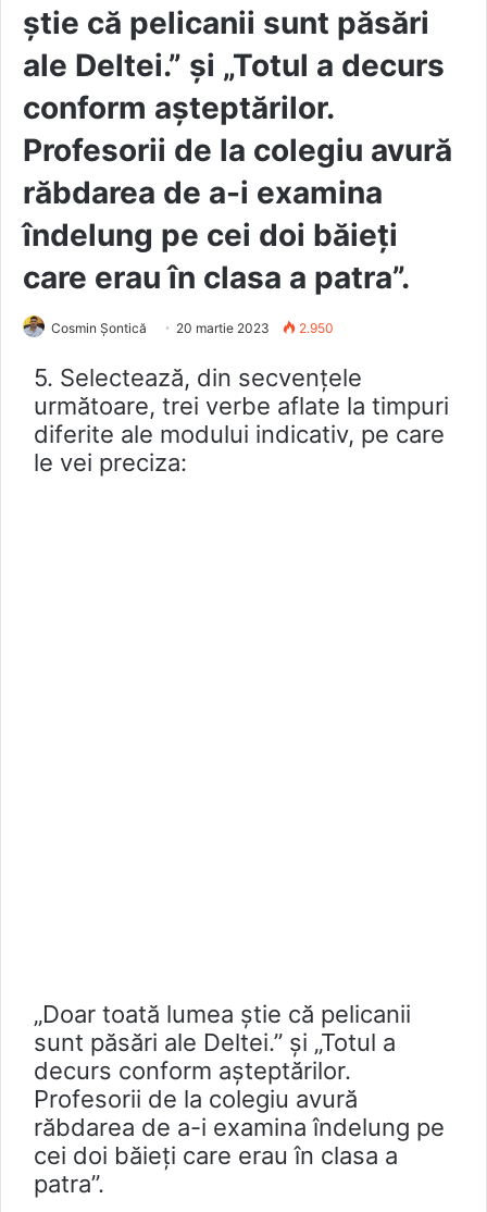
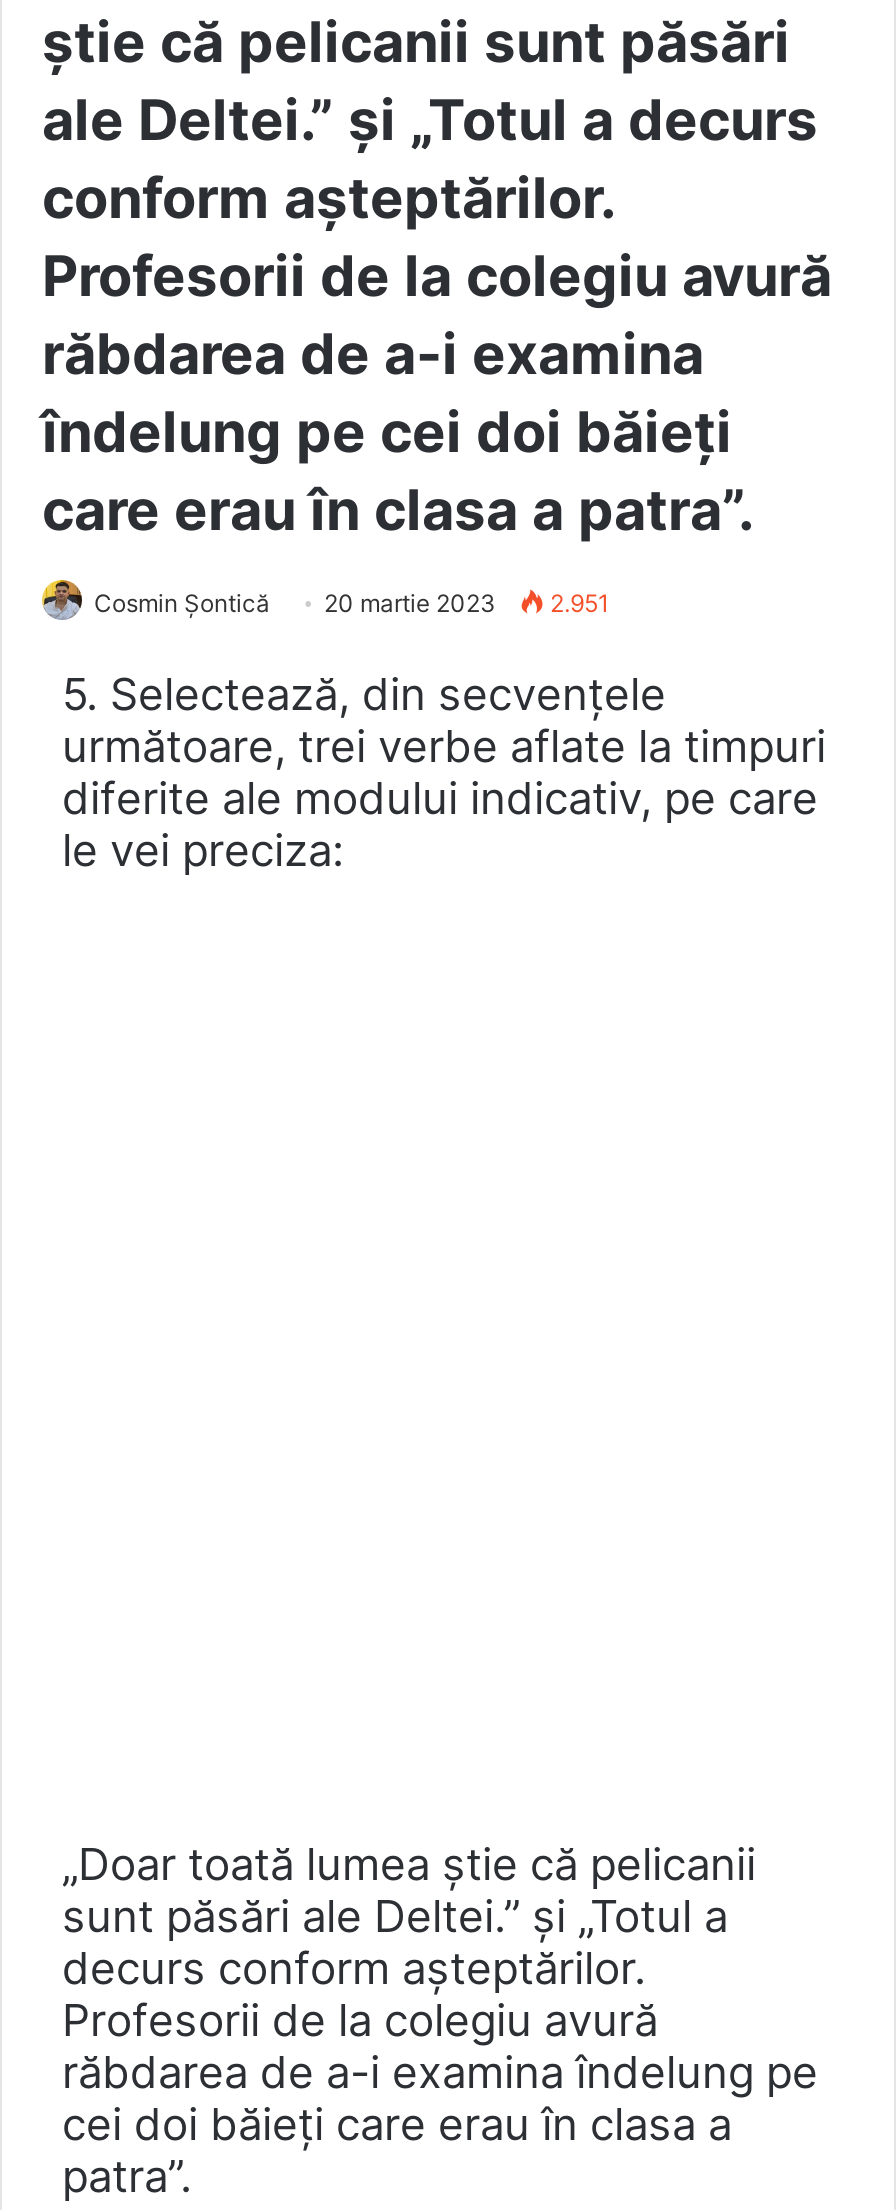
[51,319,334,336] Cosmin Șontică 20 martie 2023 2.950 -> [94,587,610,617] Cosmin Șontică 20 martie 2023 2.951

